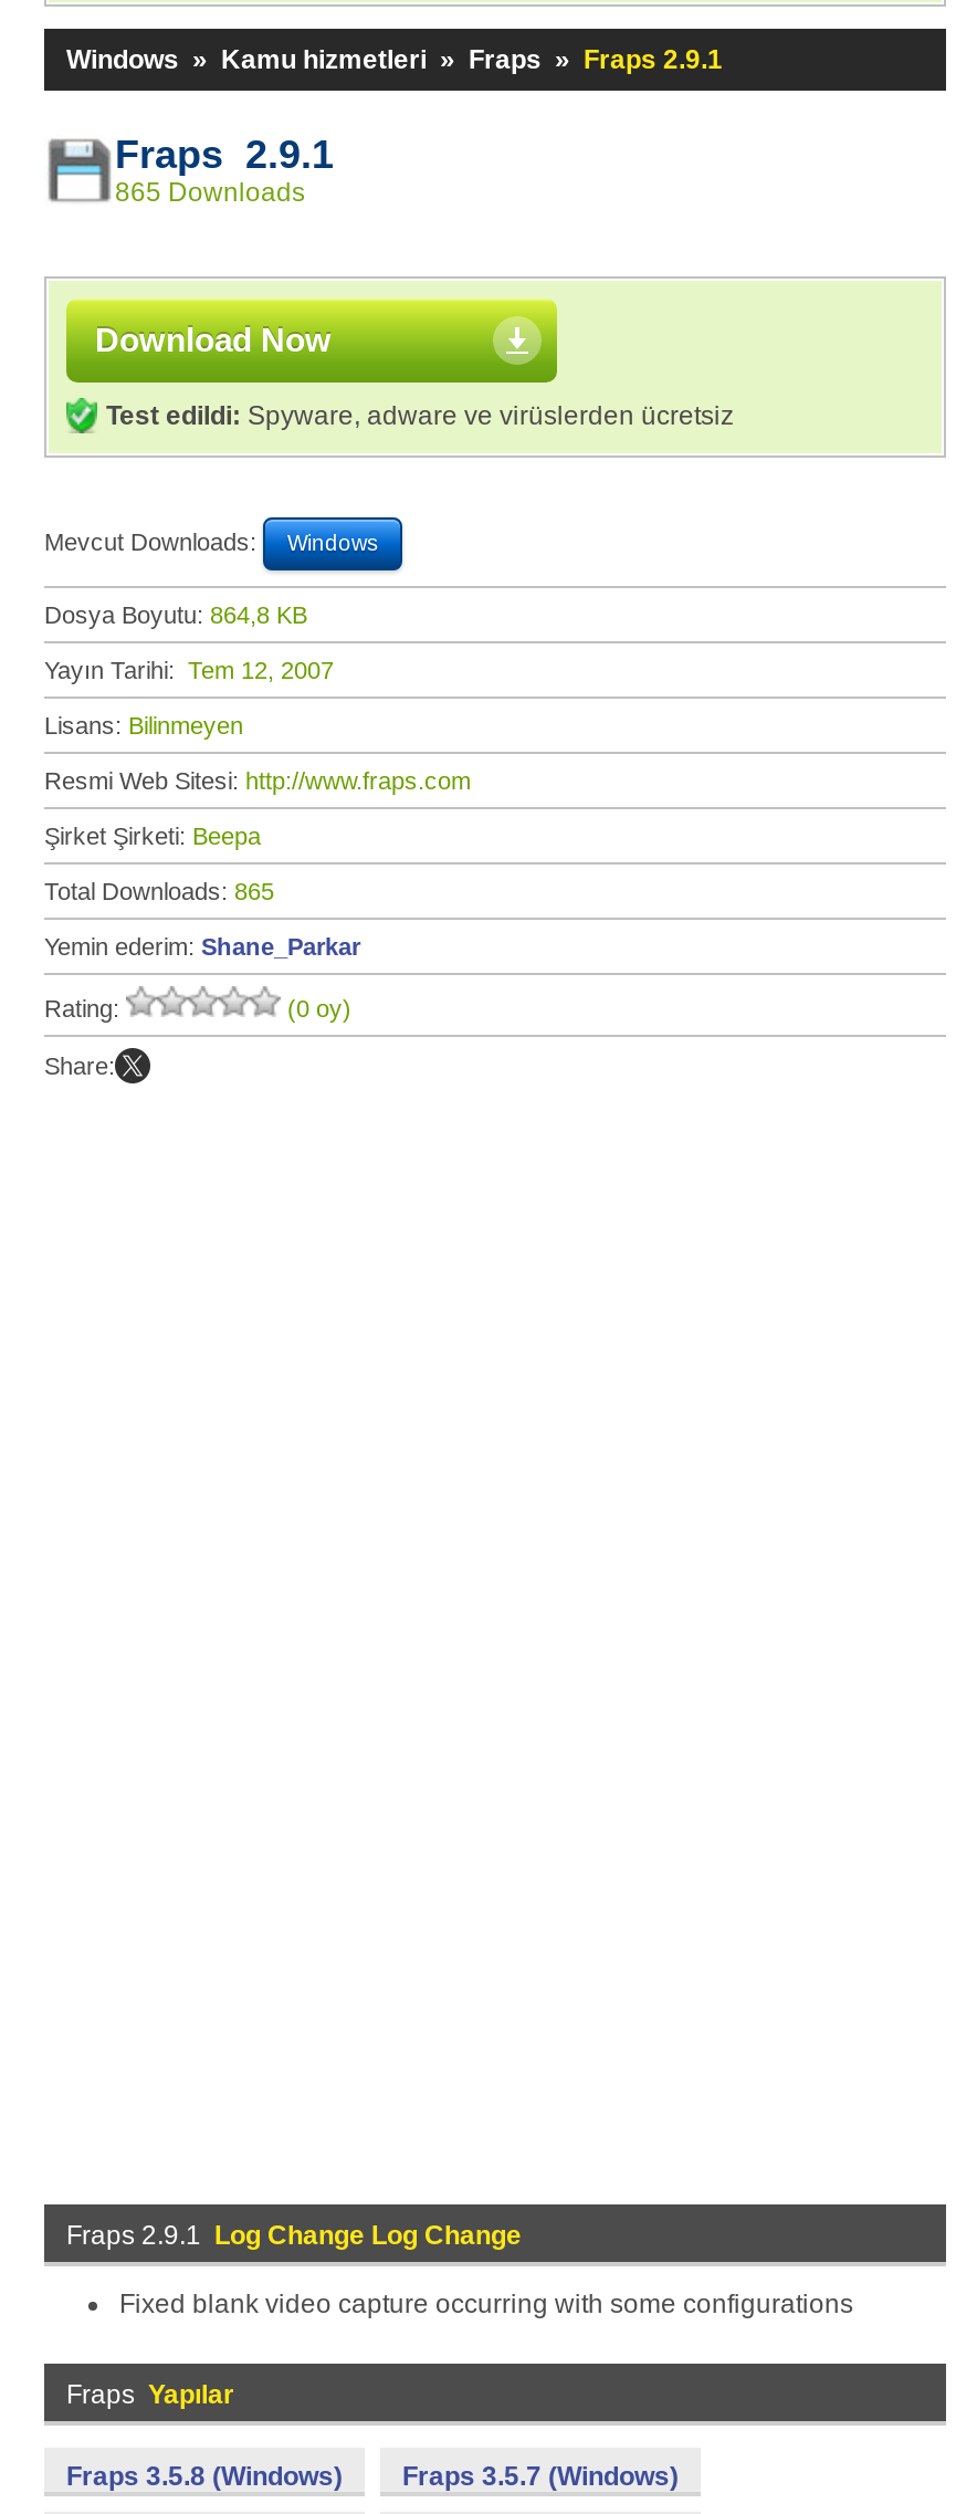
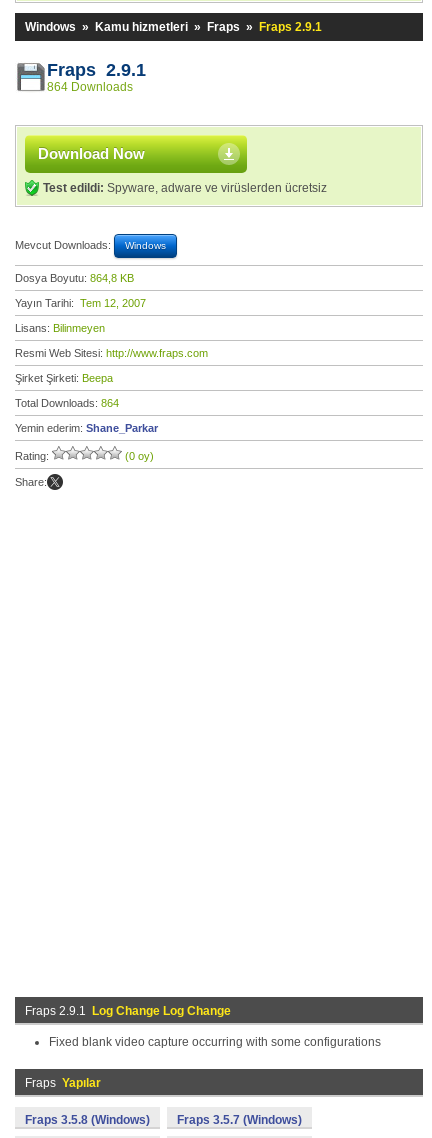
[115,177,305,208] 865 Downloads -> [47,80,133,94] 864 Downloads
[44,878,274,904] Total Downloads: 865 -> [15,397,119,409] Total Downloads: 864

